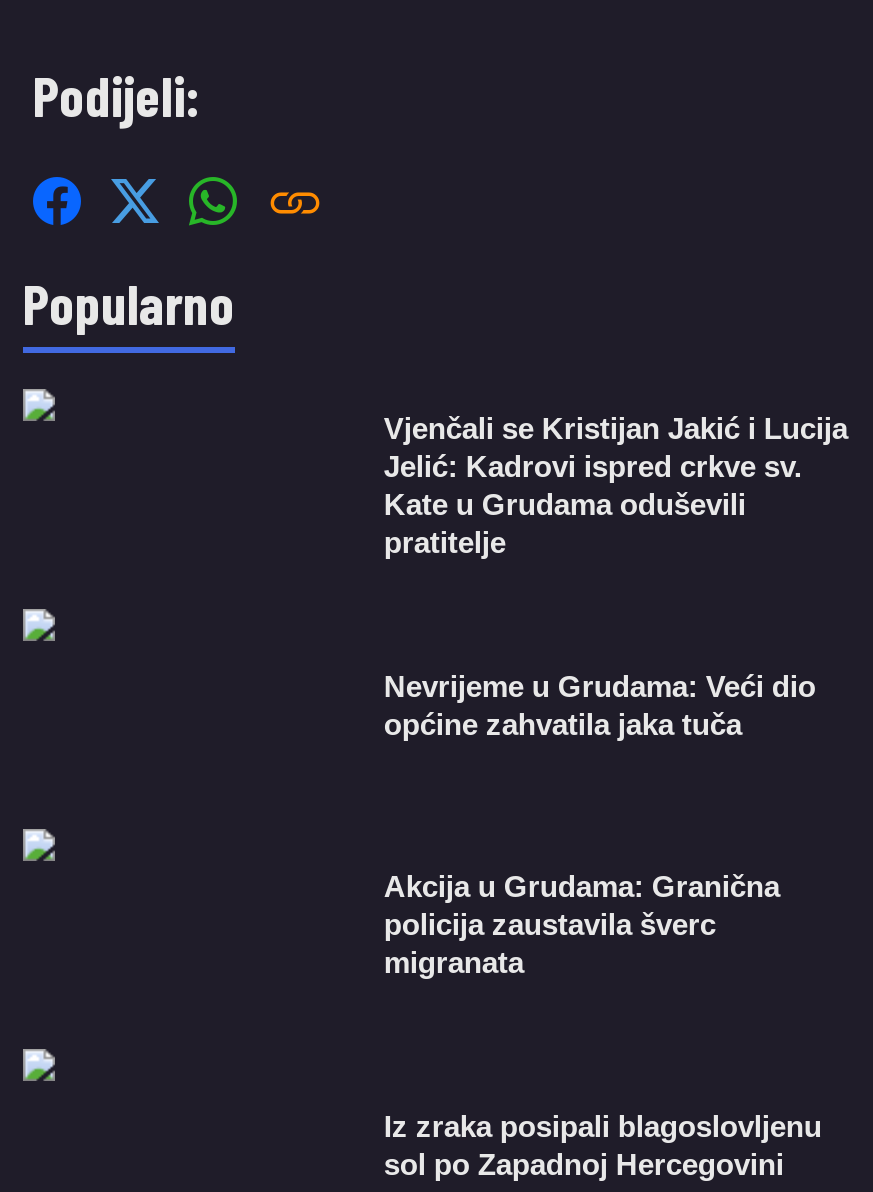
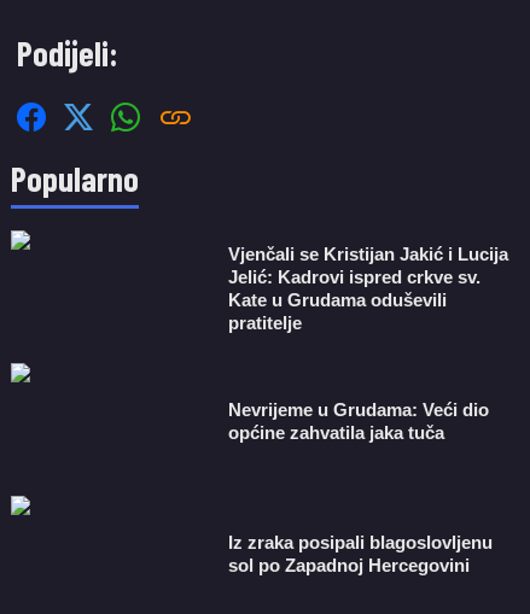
[384,869,780,979] Akcija u Grudama: Granična | policija zaustavila šverc | migranata -> none

